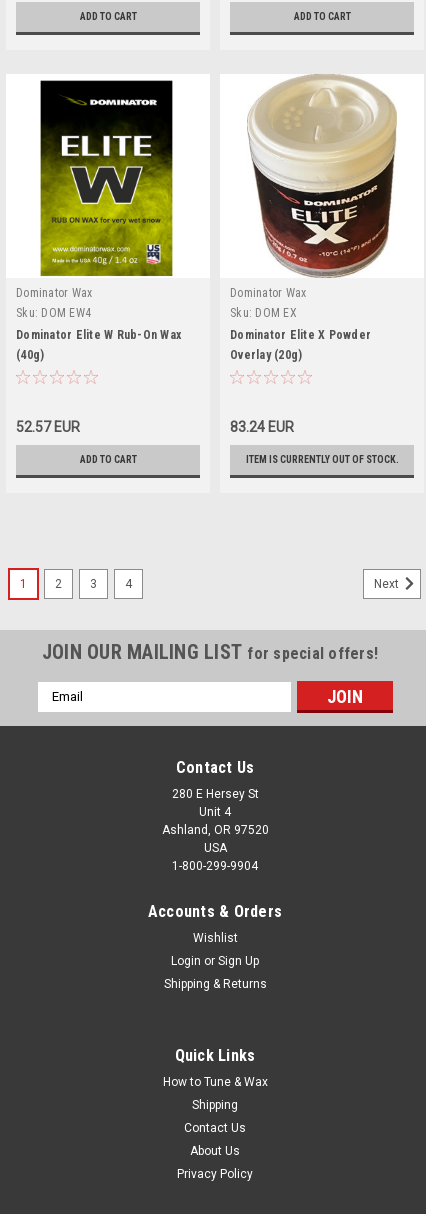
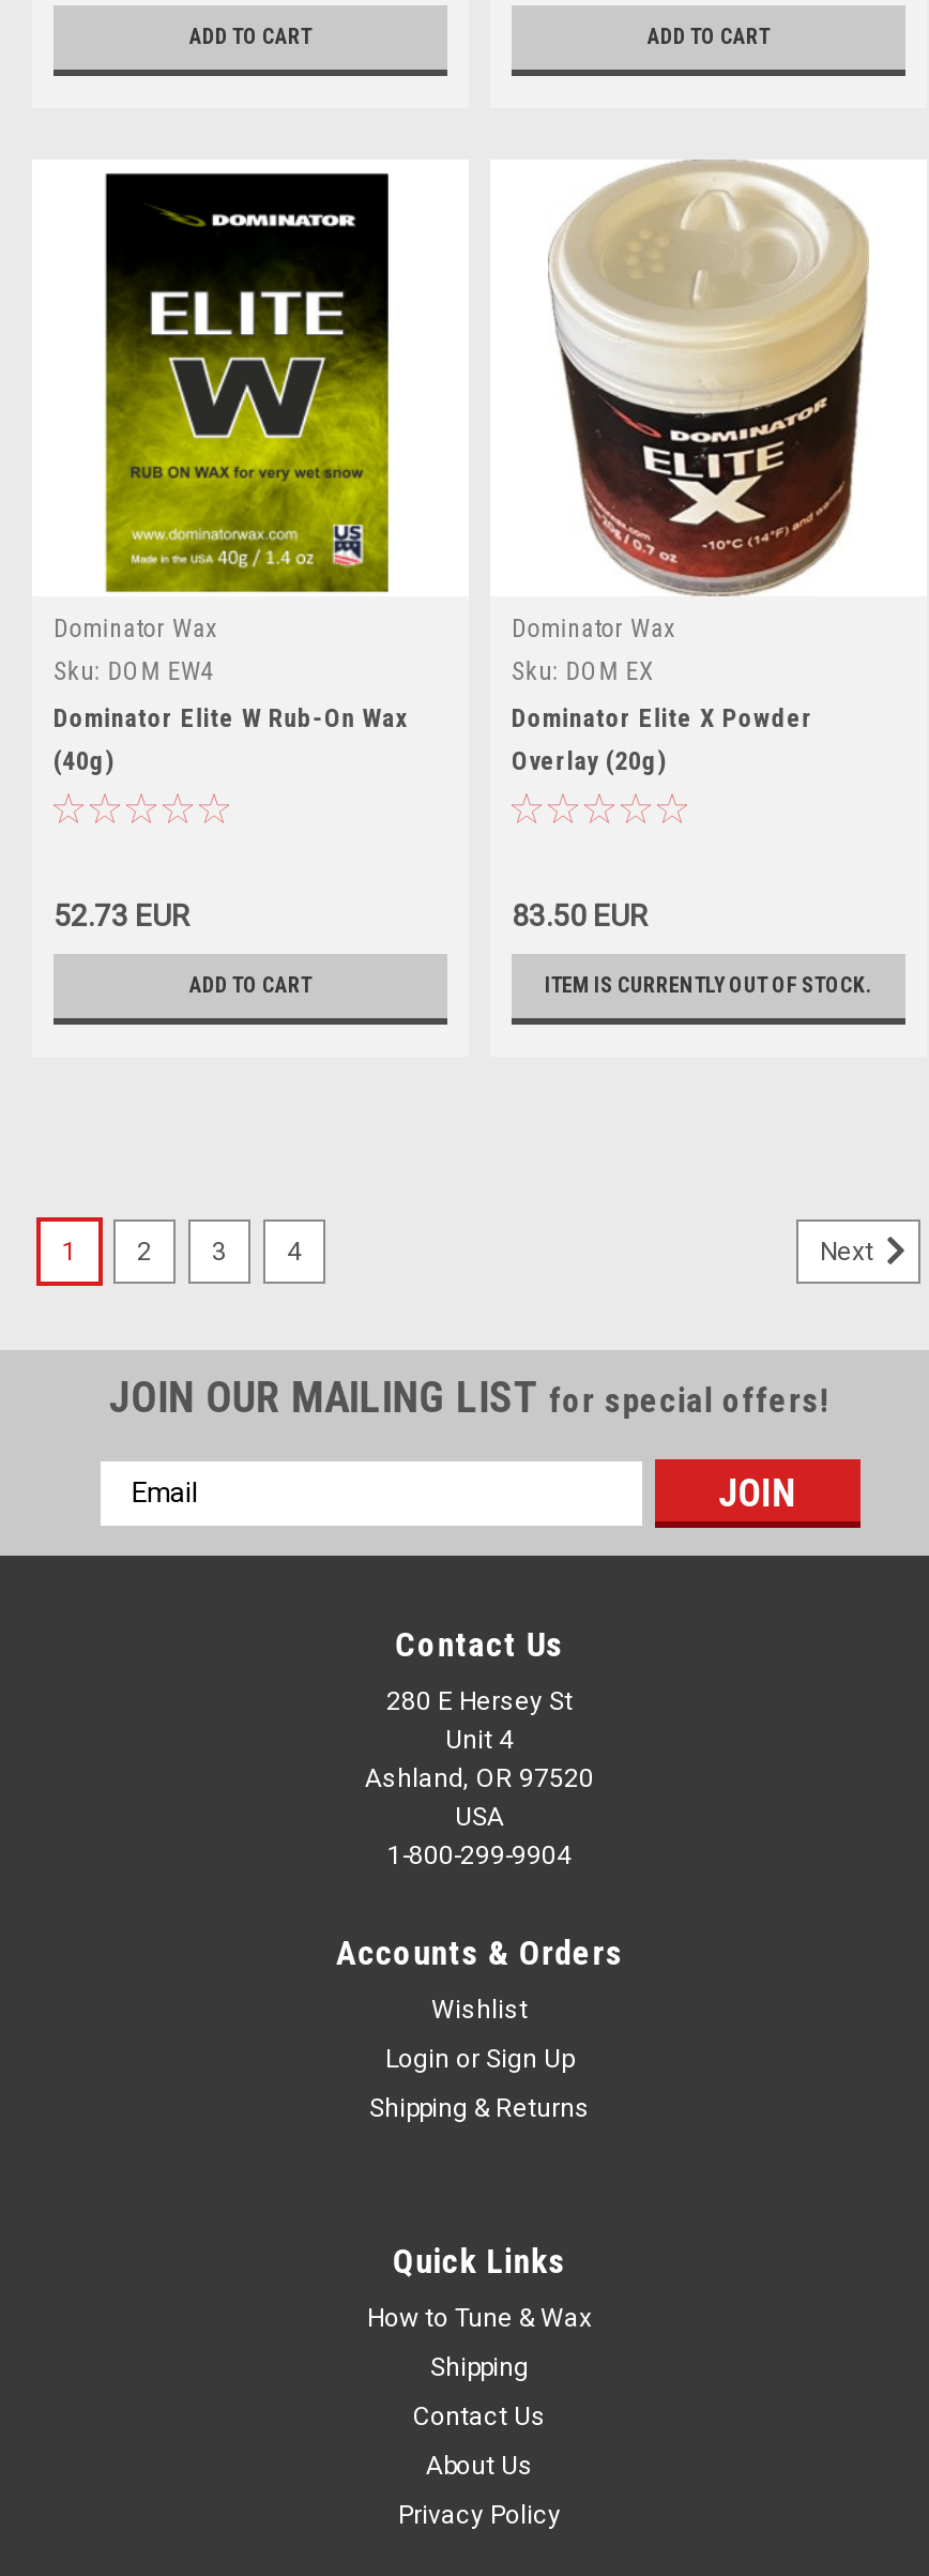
[16,419,80,435] 52.57 EUR -> [54,898,191,933] 52.73 EUR
[230,419,294,435] 83.24 EUR -> [512,898,649,933] 83.50 EUR

